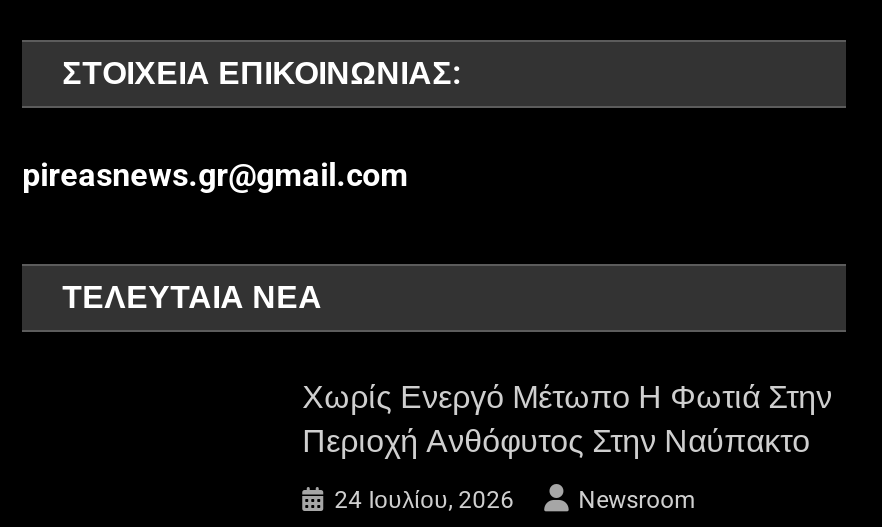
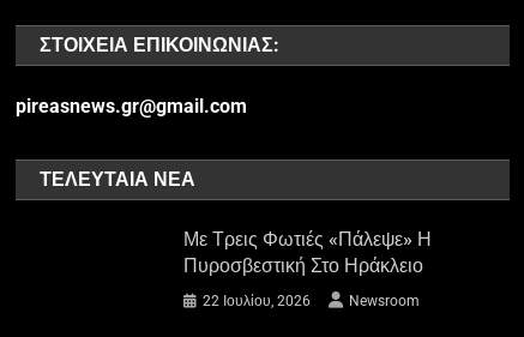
[302,377,832,459] Χωρίς Ενεργό Μέτωπο Η Φωτιά Στην | Περιοχή Ανθόφυτος Στην Ναύπακτο -> [184,227,432,277] Με Τρεις Φωτιές «πάλεψε» Η | Πυροσβεστική Στο Ηράκλειο
[334,485,514,513] 24 Ιουλίου, 2026 -> [203,292,311,309] 22 Ιουλίου, 2026

